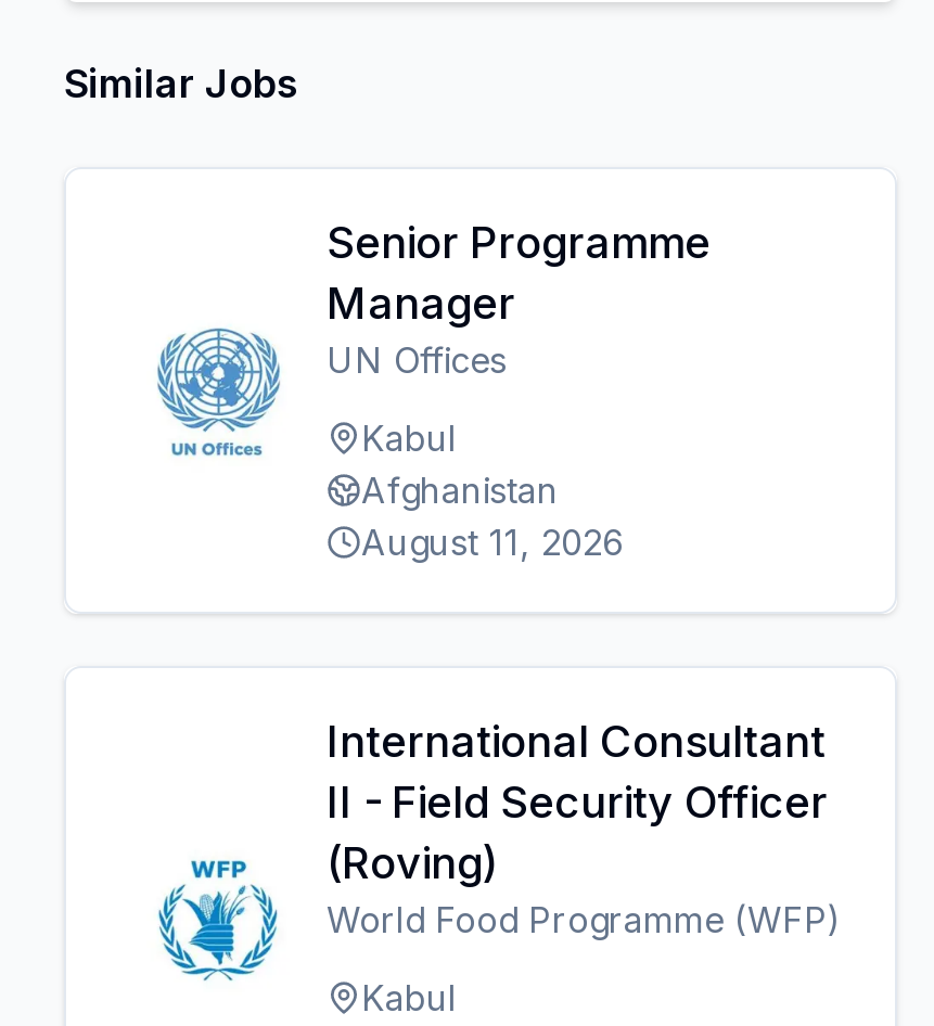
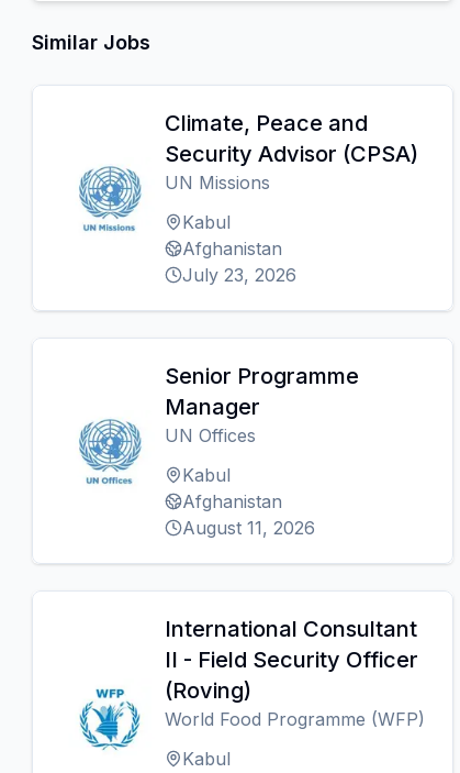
none -> [165,110,418,286] Climate, Peace and | Security Advisor (CPSA) | UN Missions | Kabul | Afghanistan | July 23, 2026

